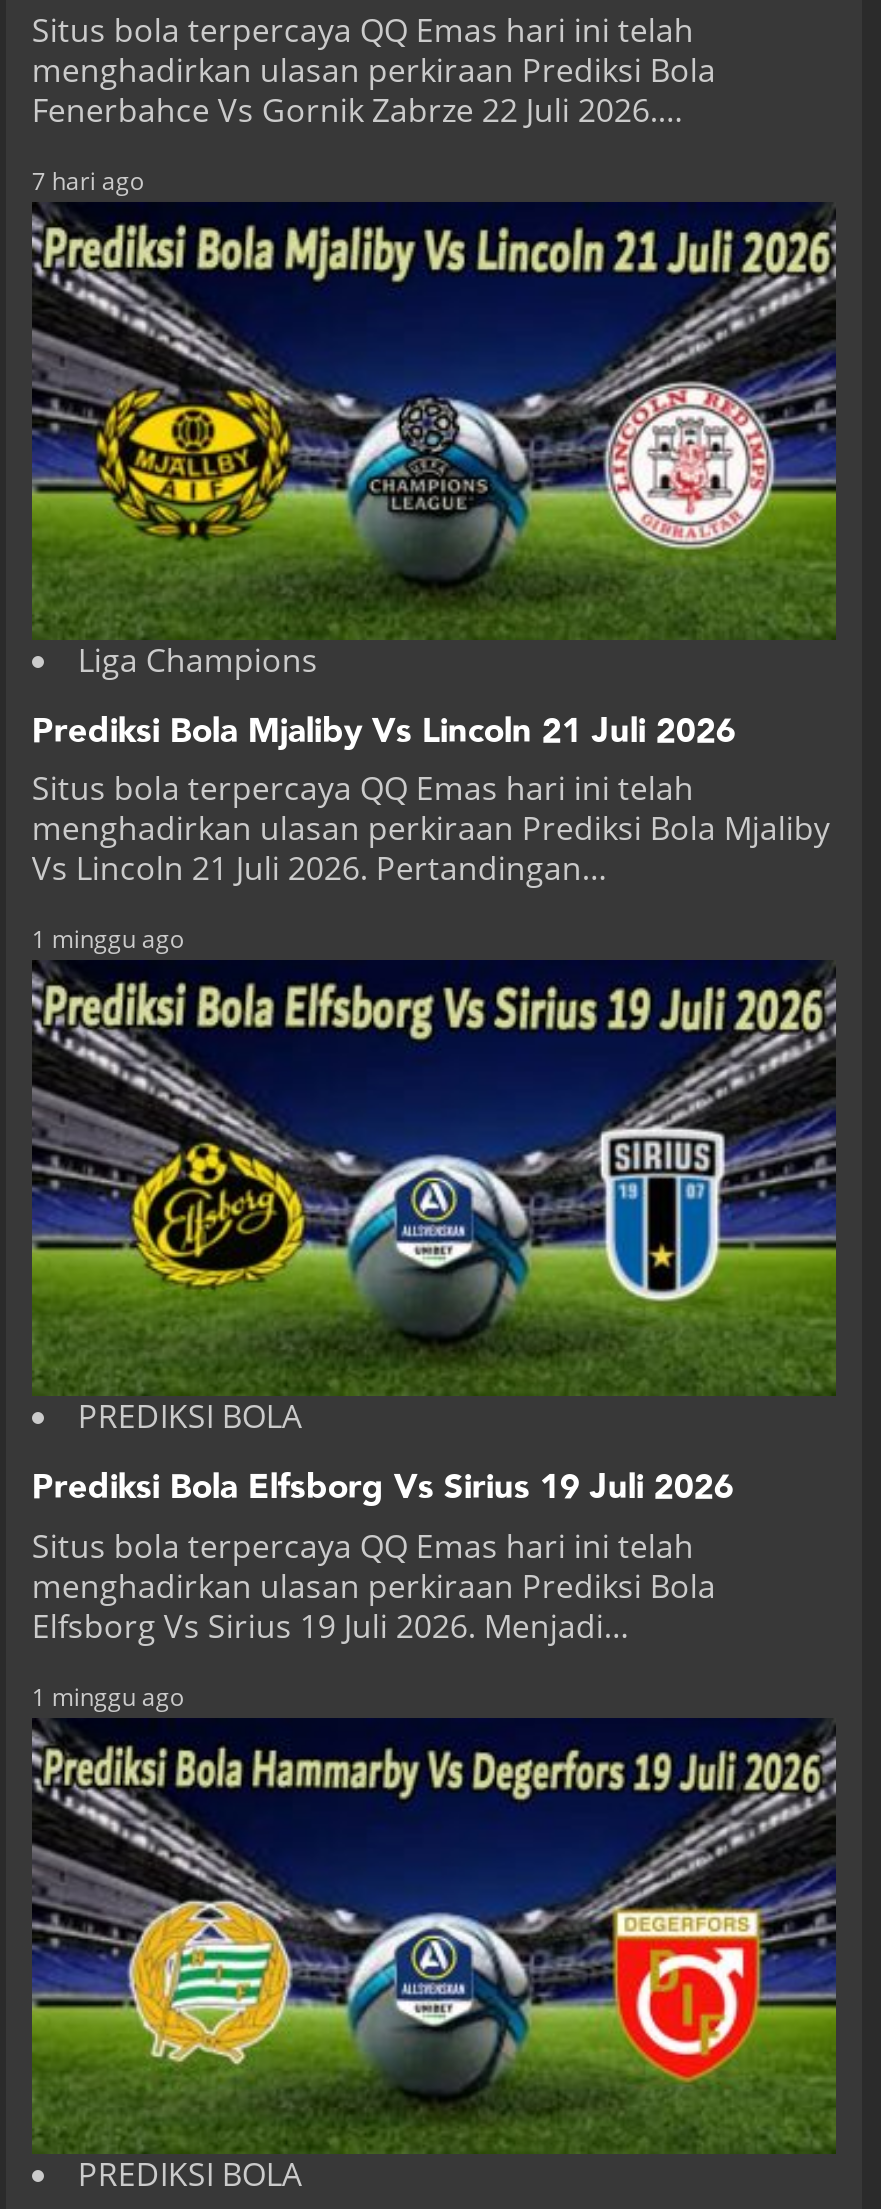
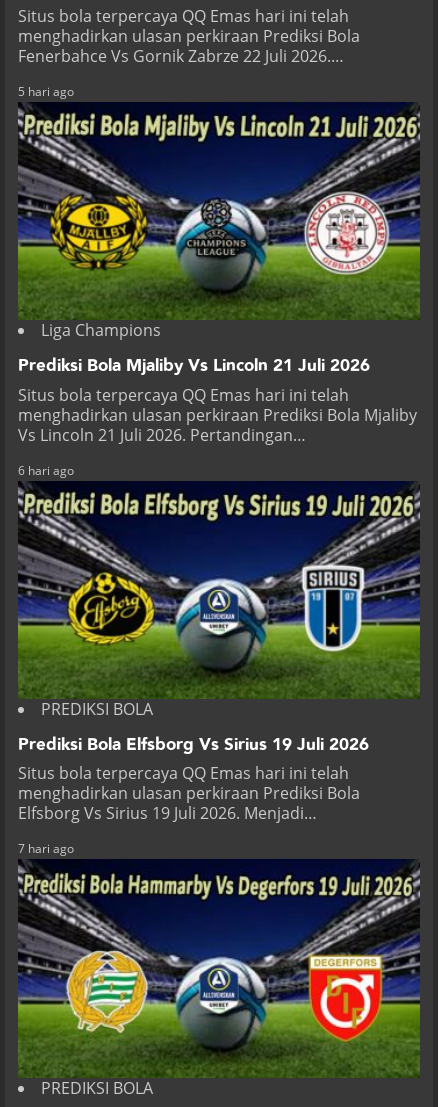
[32,165,144,199] 7 hari ago -> [18,83,74,100] 5 hari ago
[32,922,184,956] 1 minggu ago -> [18,461,74,478] 6 hari ago
[32,1679,184,1713] 1 minggu ago -> [18,840,74,857] 7 hari ago

